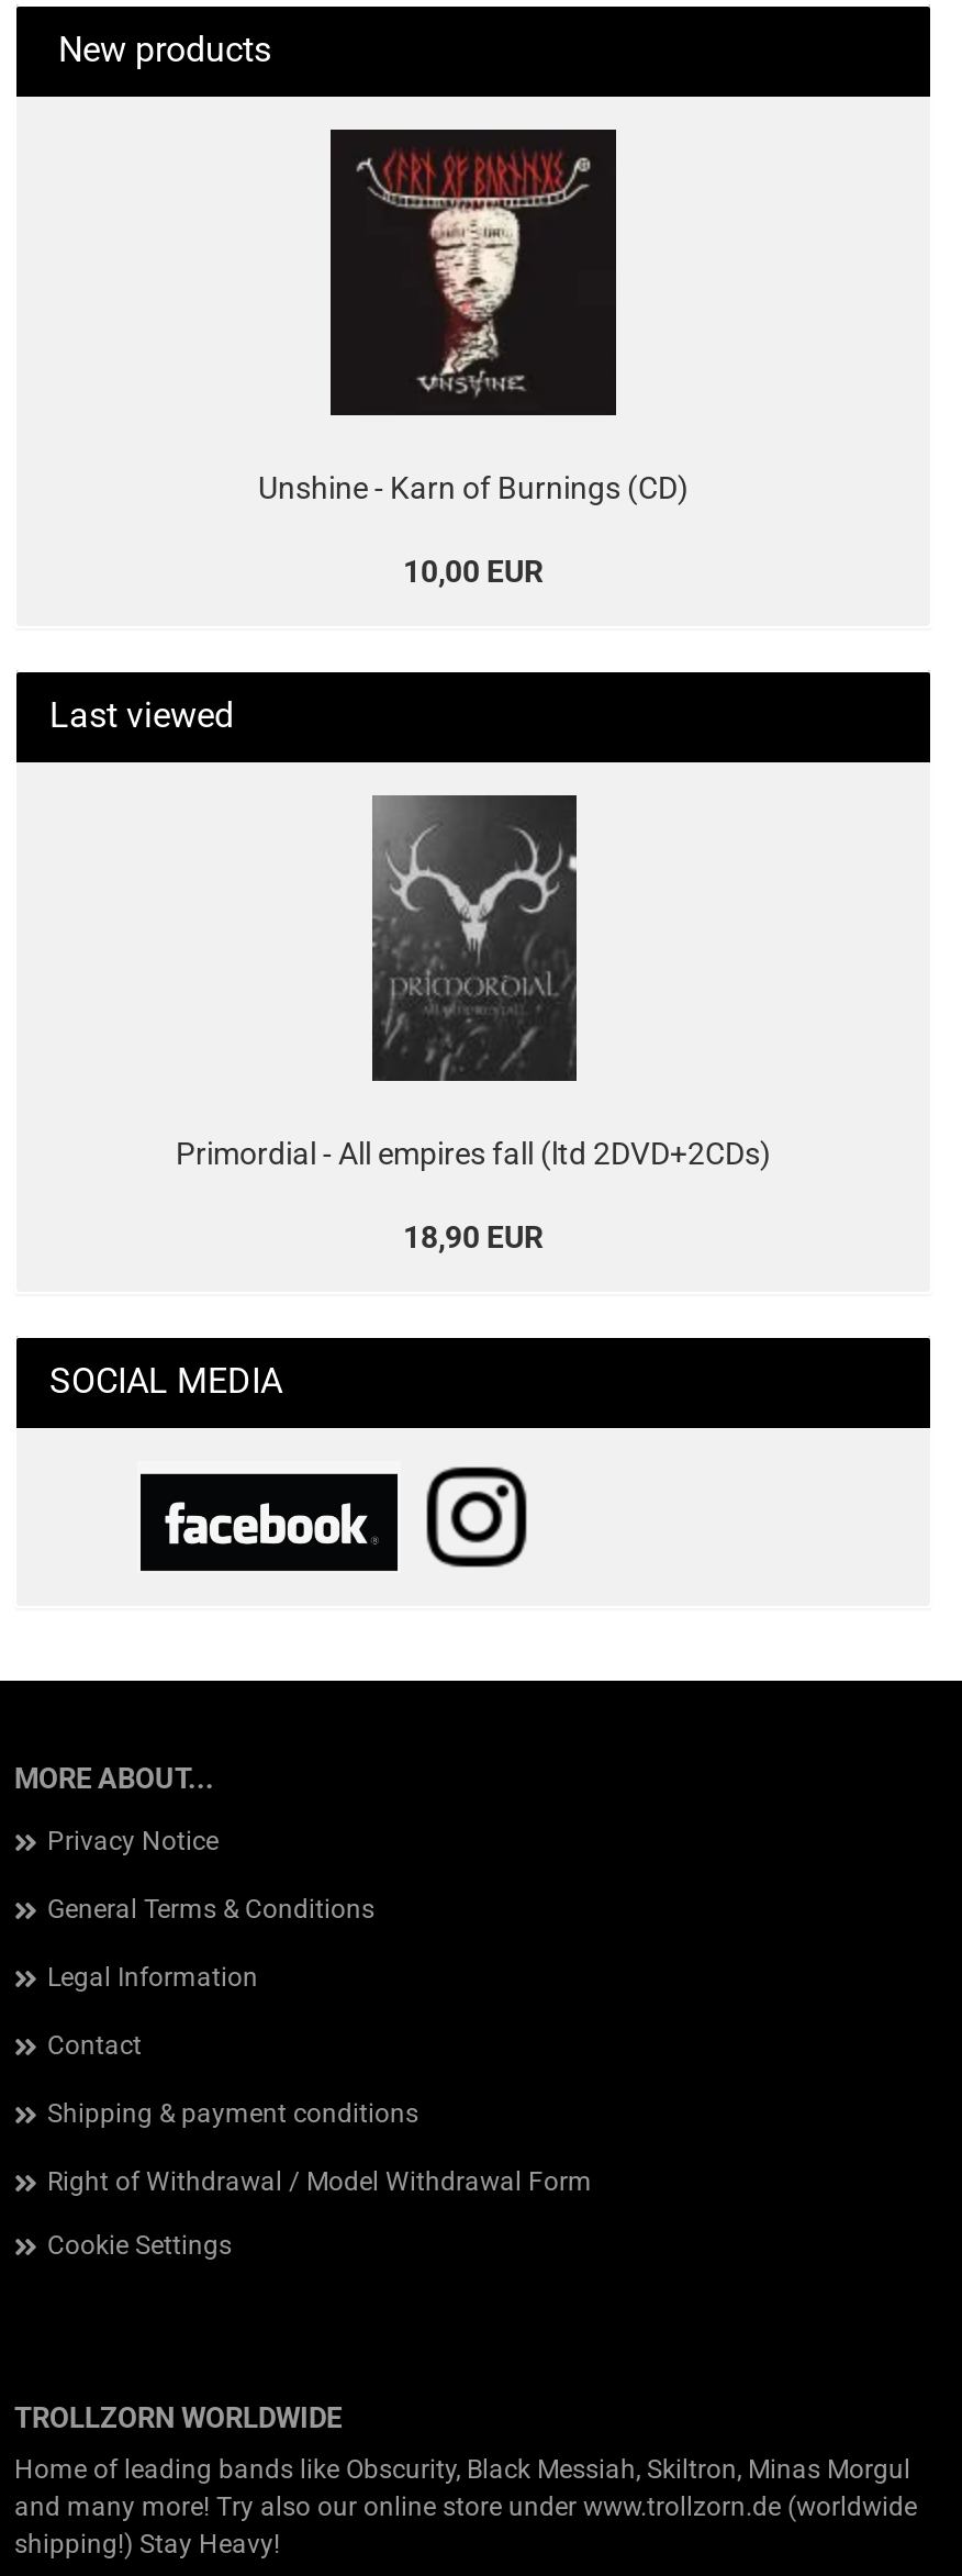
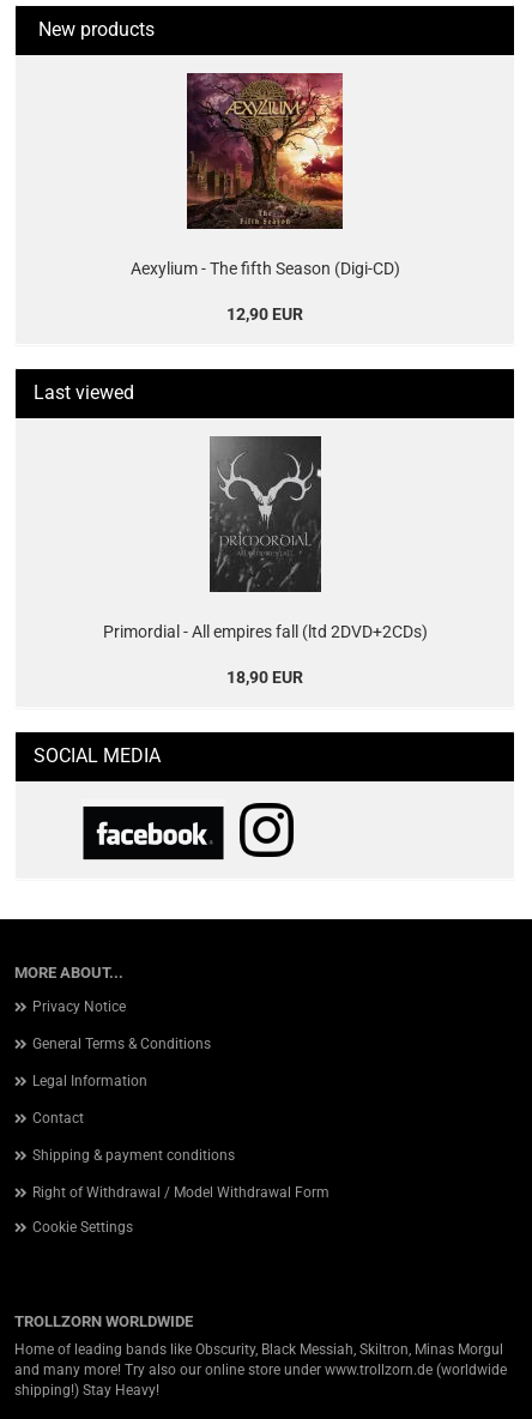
[258,127,689,505] [image] | Unshine - Karn of Burnings (CD) -> [130,72,400,278] [image] | Aexylium - The fifth Season (Digi-CD)
[403,554,544,589] 10,00 EUR -> [226,304,303,324] 12,90 EUR

